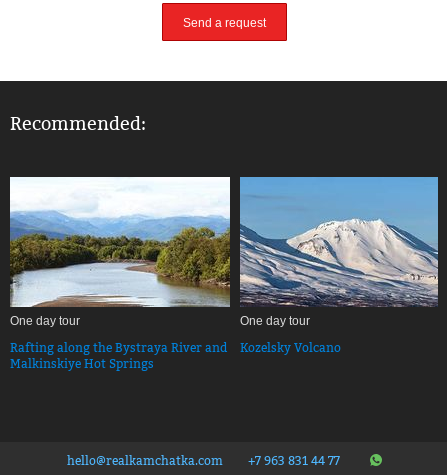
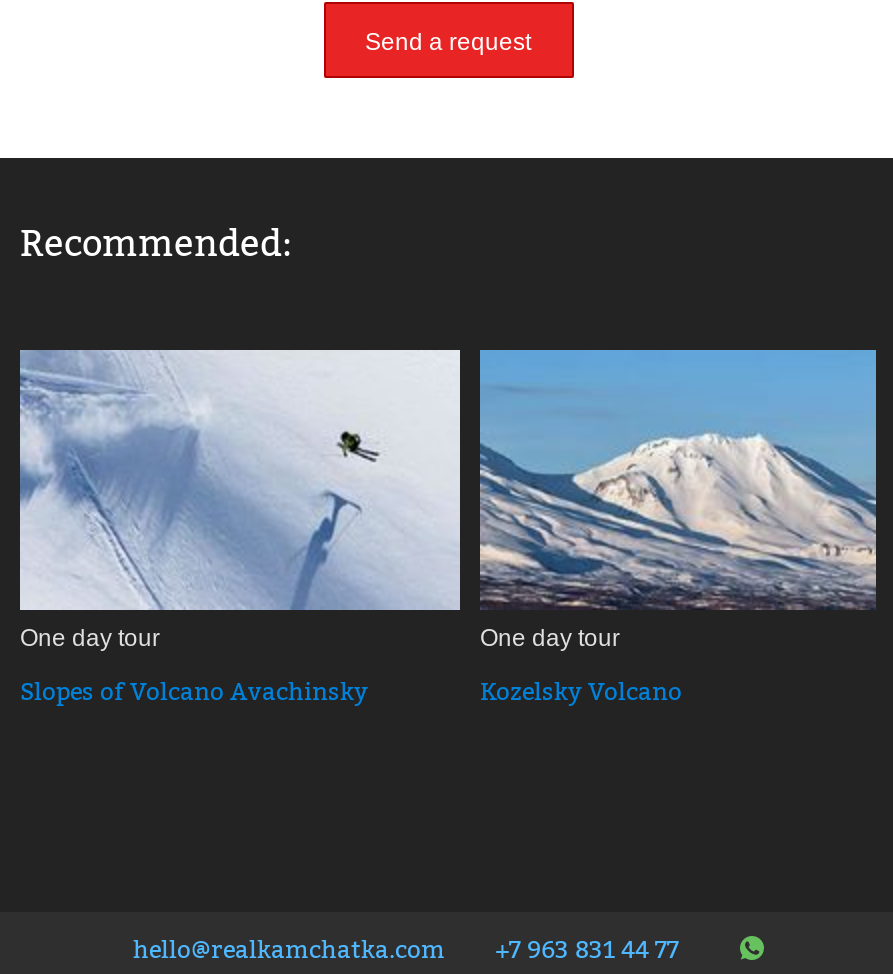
[9,176,231,371] [image] | Rafting along the Bystraya River and | Malkinskiye Hot Springs -> [18,348,462,706] [image] | Slopes of Volcano Avachinsky

